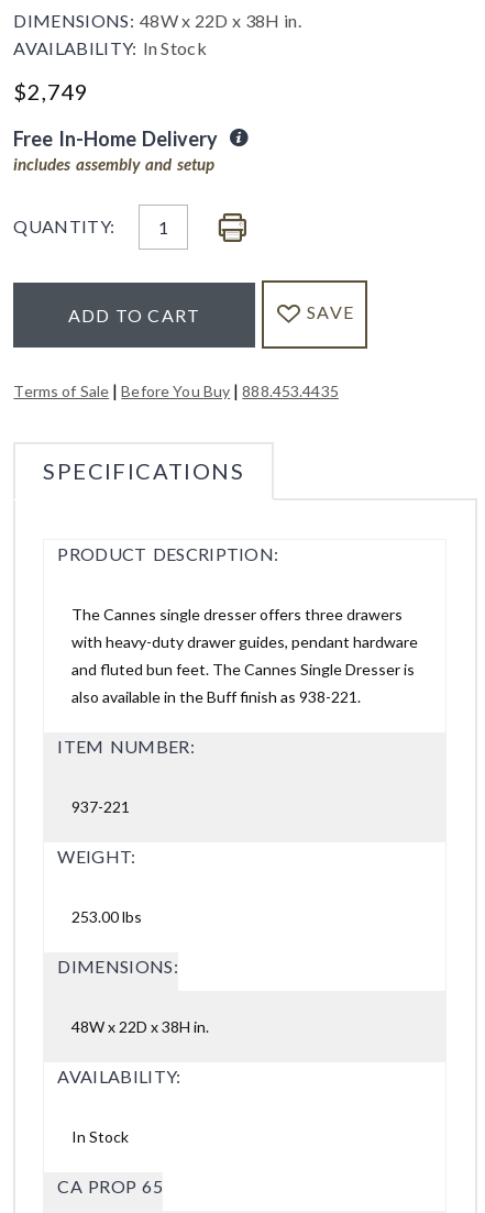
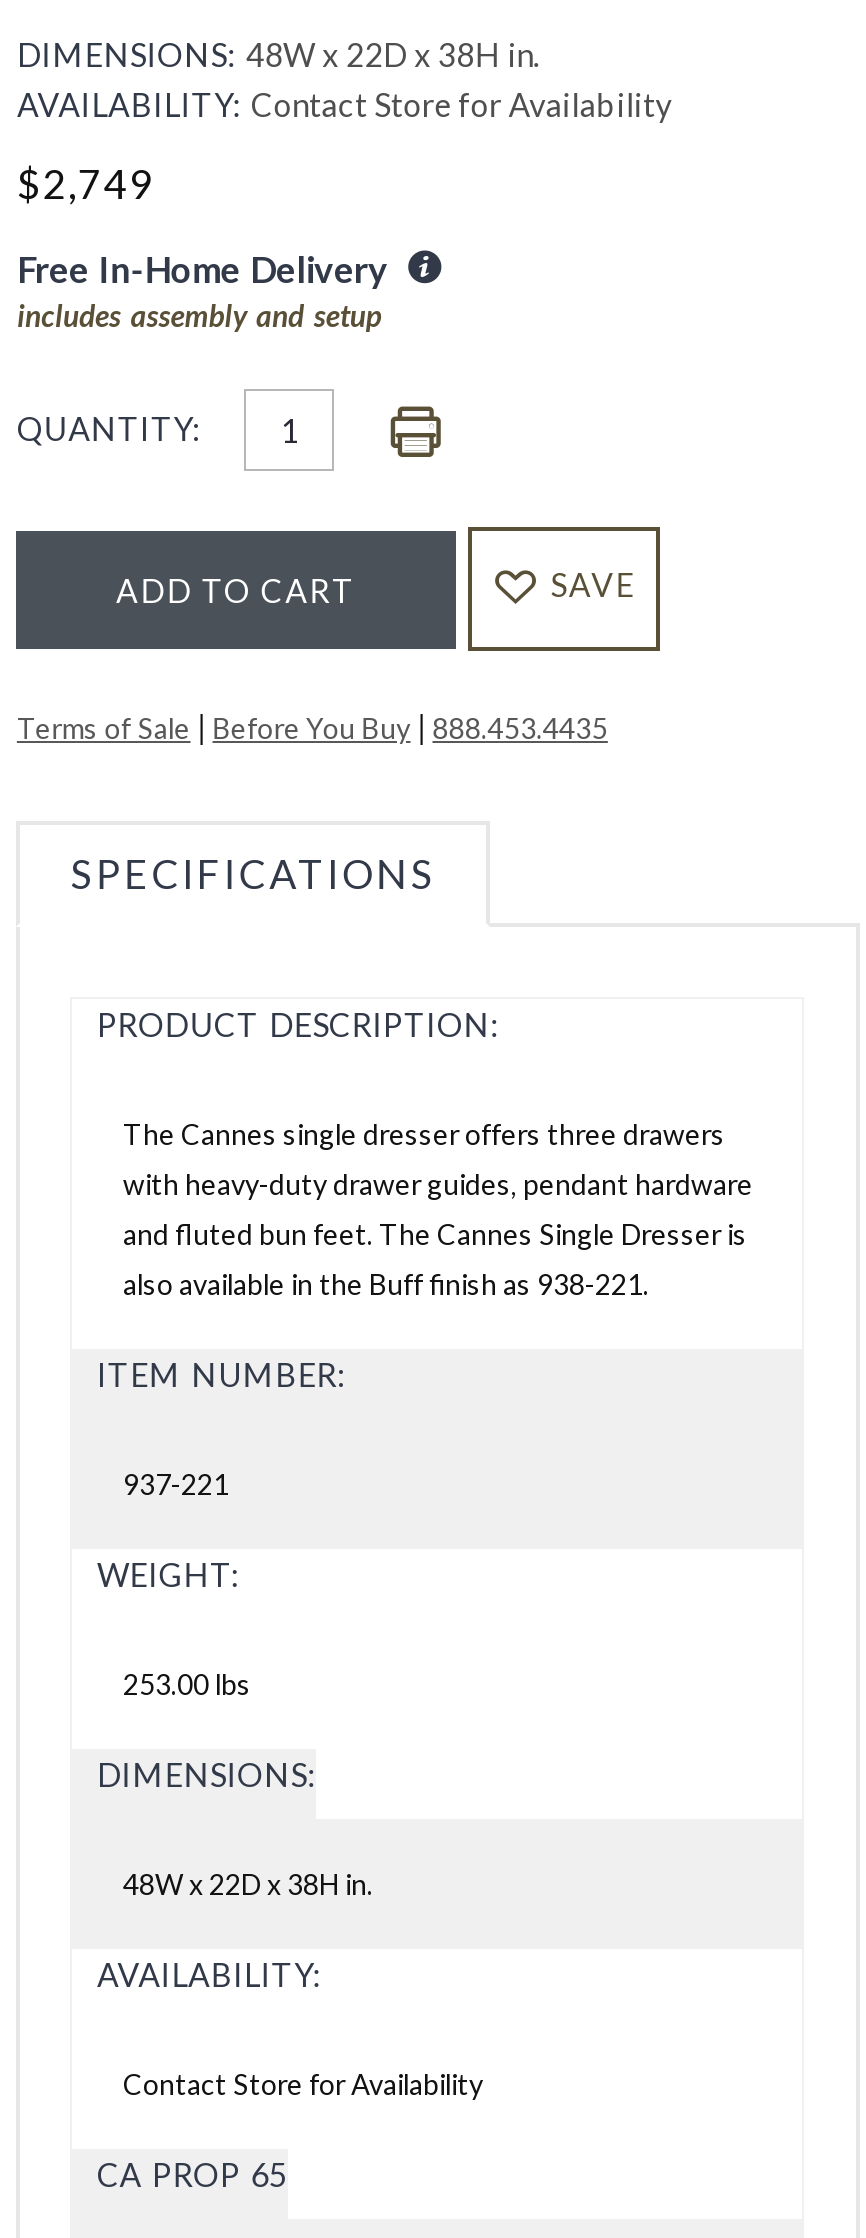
[14,37,207,58] AVAILABILITY: In Stock -> [17,85,672,123] AVAILABILITY: Contact Store for Availability
[72,1128,129,1146] In Stock -> [123,2068,483,2102] Contact Store for Availability

